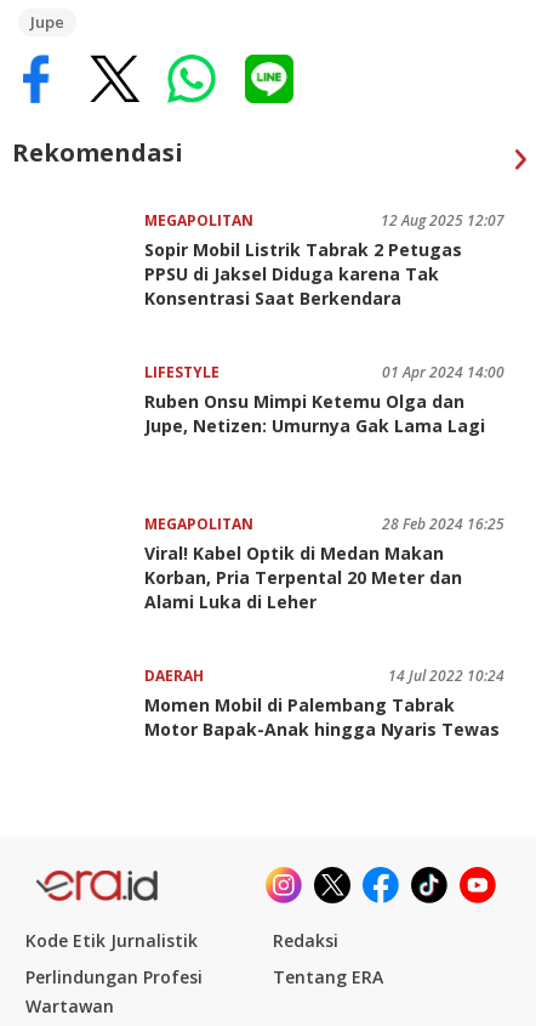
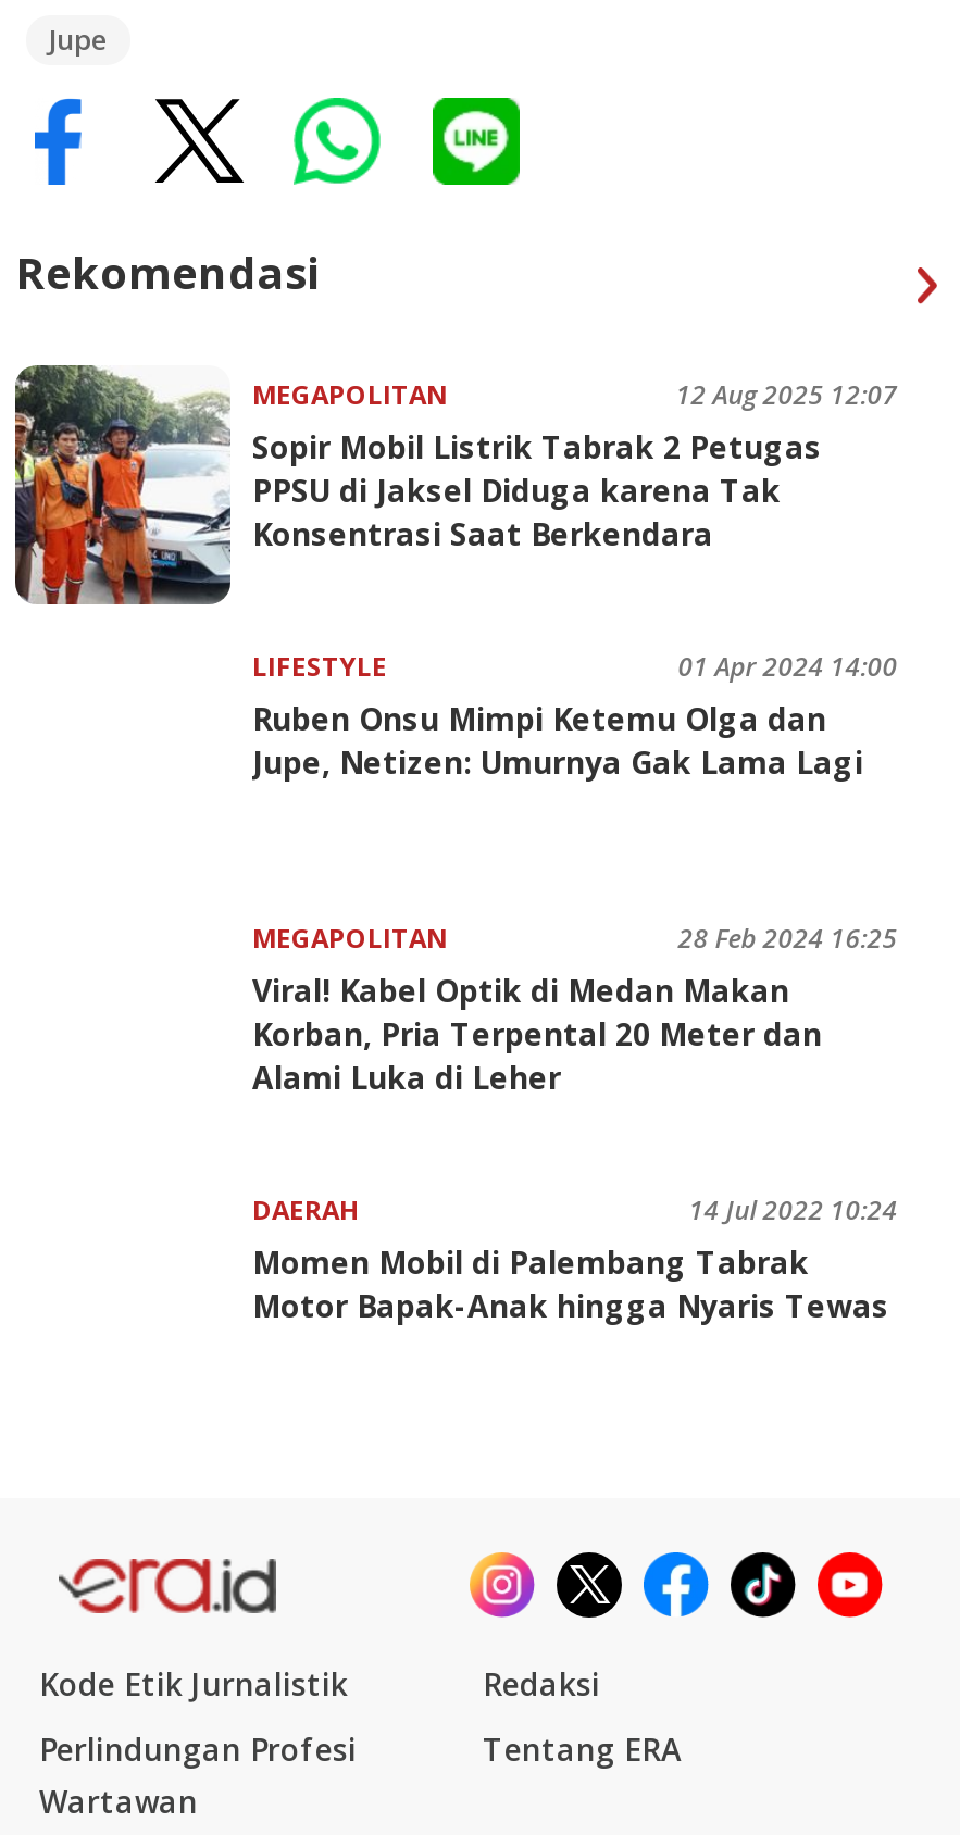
none -> [13,363,233,607] [image]

